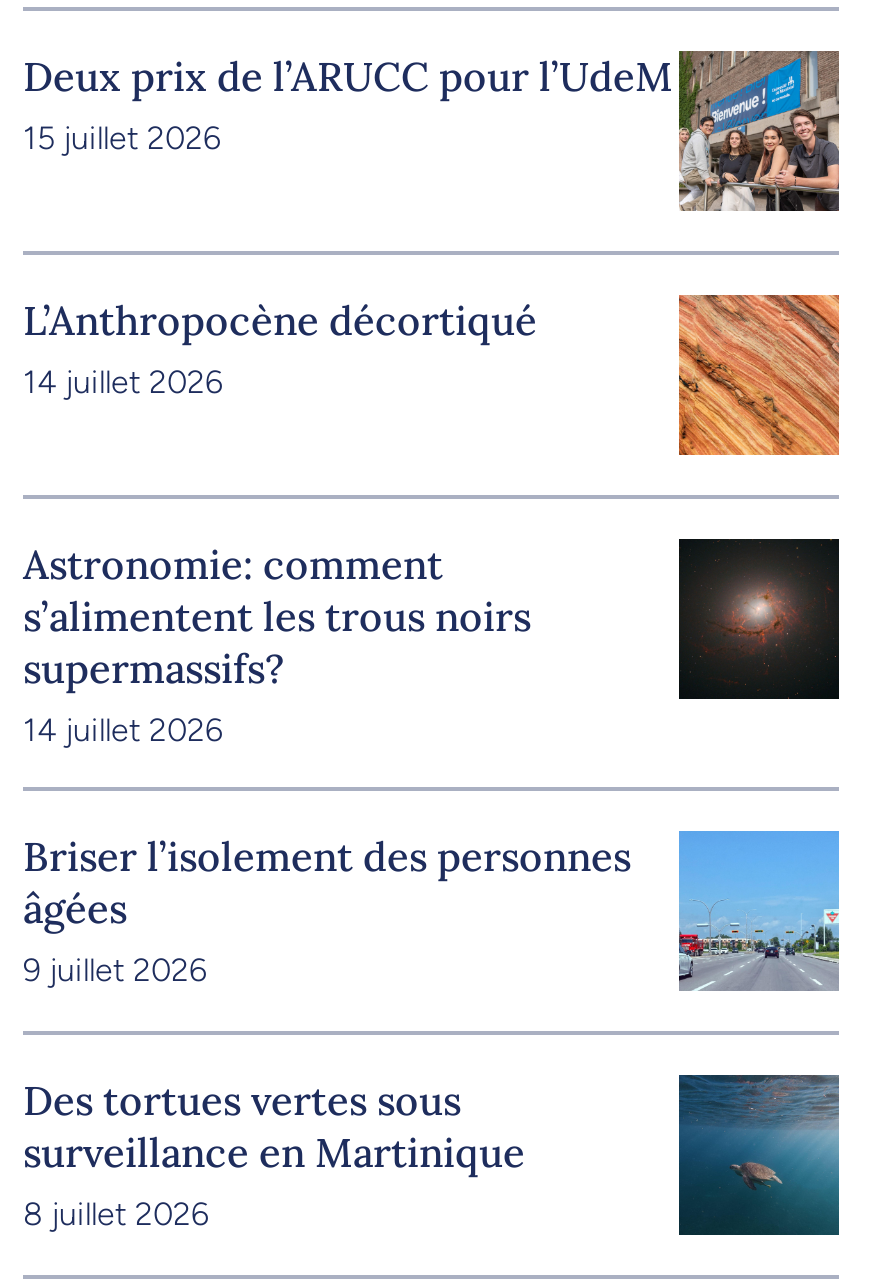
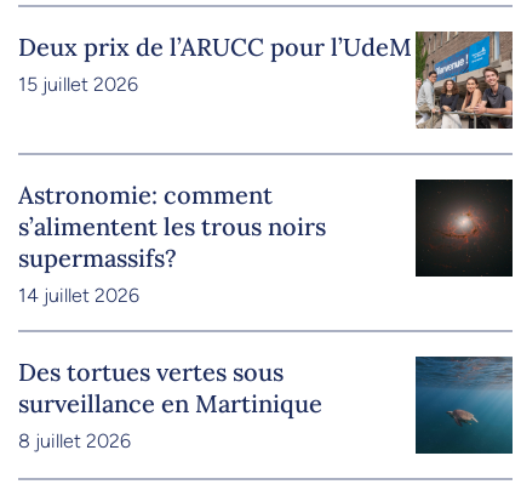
[23,295,537,401] L’Anthropocène décortiqué | 14 juillet 2026 -> none
[677,293,841,457] [image] -> none
[23,829,841,991] [image] | Briser l’isolement des personnes | âgées | 9 juillet 2026 -> none

